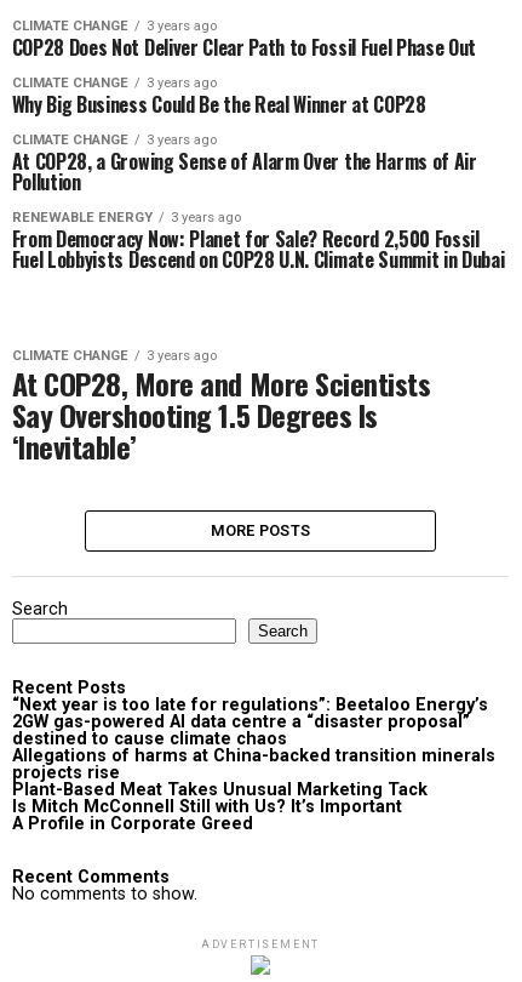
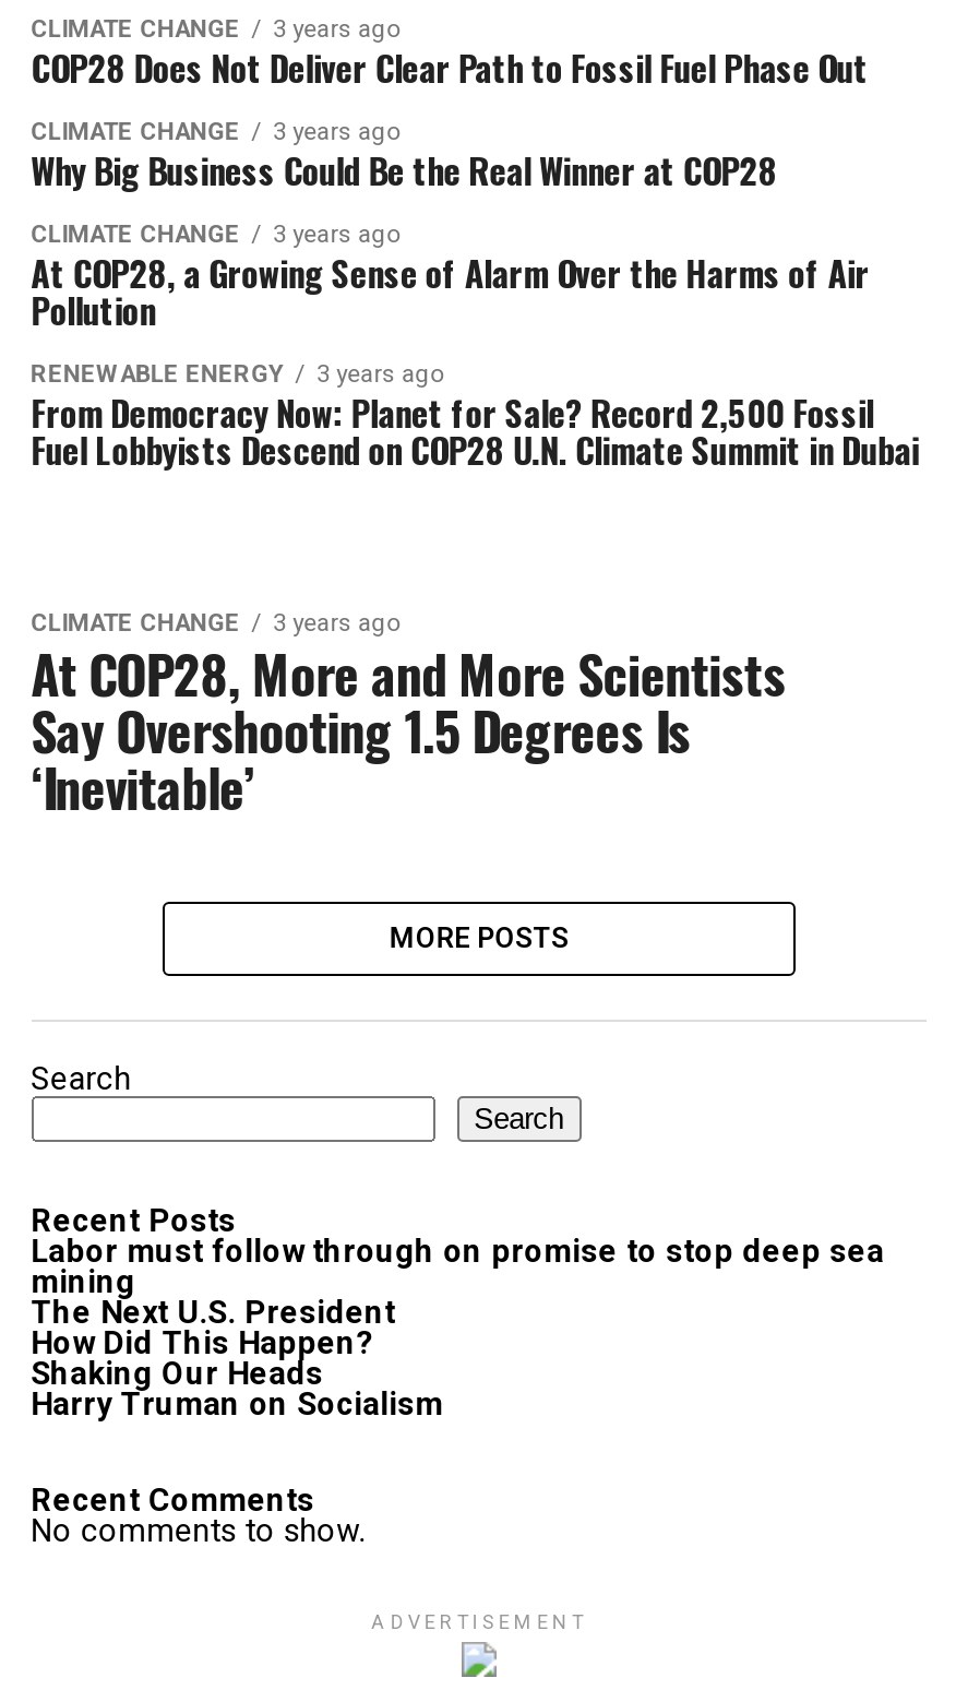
[12,695,495,834] “Next year is too late for regulations”: Beetaloo Energy’s | 2GW gas-powered AI data centre a “disaster proposal” | destined to cause climate chaos | Allegations of harms at China-backed transition minerals | projects rise | Plant-Based Meat Takes Unusual Marketing Tack | Is Mitch McConnell Still with Us? It’s Important | A Profile in Corporate Greed -> [31,1234,884,1424] Labor must follow through on promise to stop deep sea | mining | The Next U.S. President | How Did This Happen? | Shaking Our Heads | Harry Truman on Socialism

